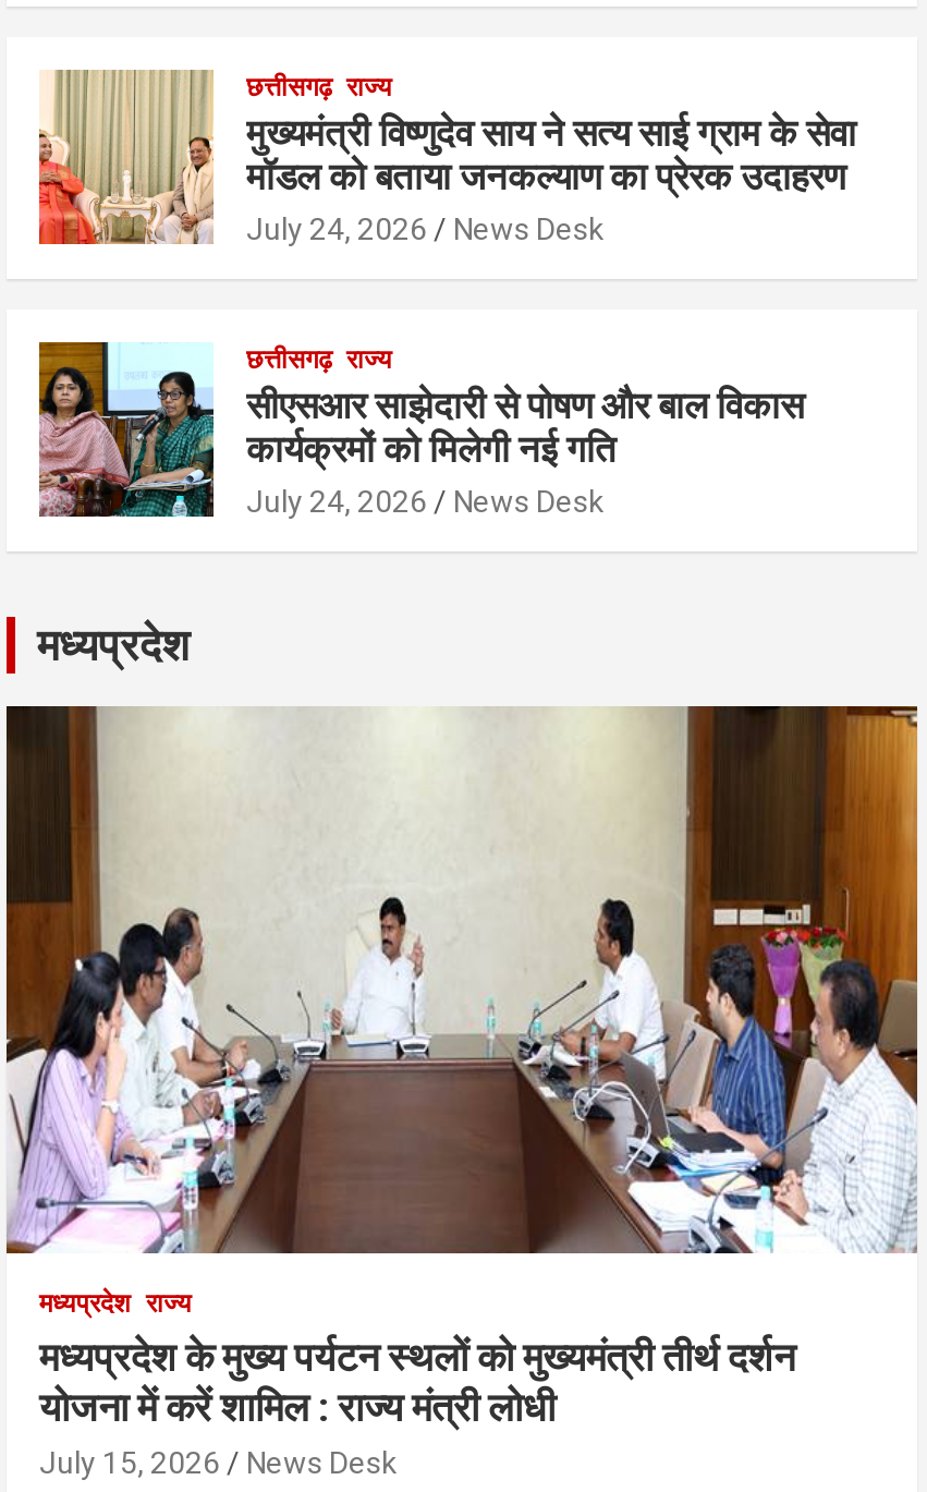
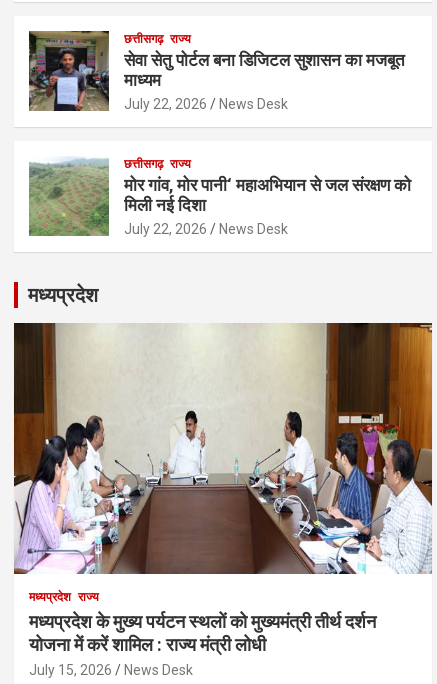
[37,70,856,247] [image] | मुख्यमंत्री विष्णुदेव साय ने सत्य साई ग्राम के सेवा | मॉडल को बताया जनकल्याण का प्रेरक उदाहरण | July 24, 2026 -> [28,30,405,112] [image] | सेवा सेतु पोर्टल बना डिजिटल सुशासन का मजबूत | माध्यम | July 22, 2026
[37,340,804,520] [image] | सीएसआर साझेदारी से पोषण और बाल विकास | कार्यक्रमों को मिलेगी नई गति | July 24, 2026 -> [28,156,411,237] [image] | मोर गांव, मोर पानी‘ महाअभियान से जल संरक्षण को | मिली नई दिशा | July 22, 2026

